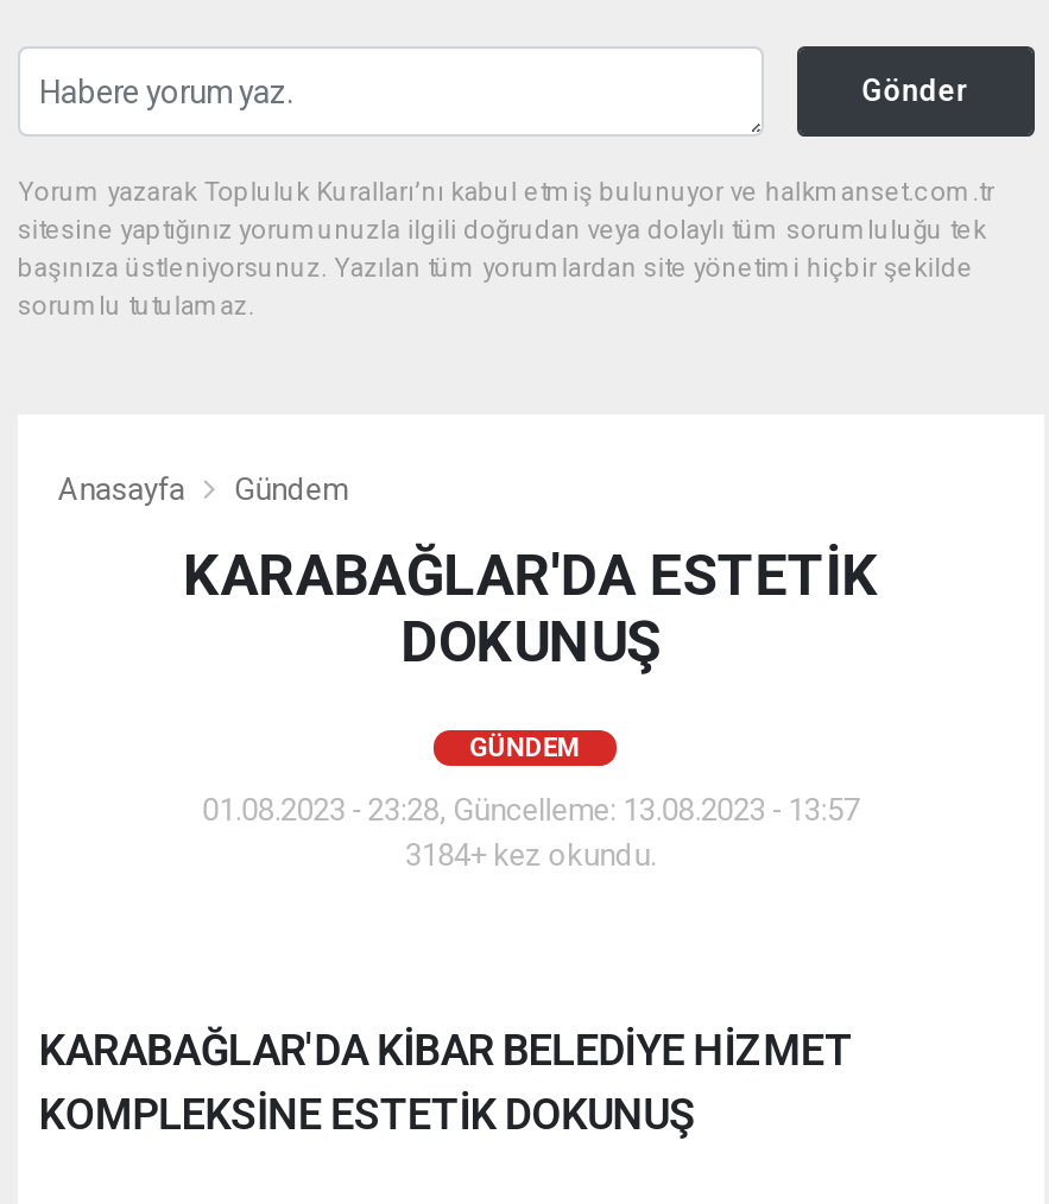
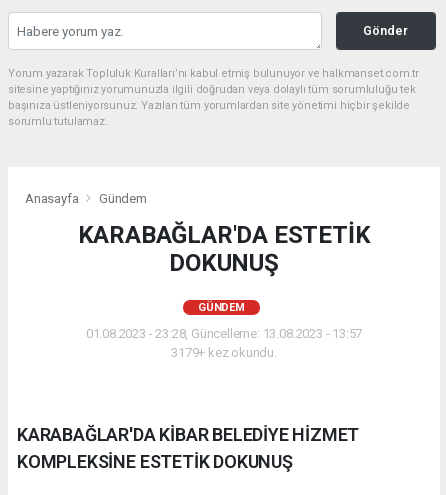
[405,837,657,872] 3184+ kez okundu. -> [171,345,277,360] 3179+ kez okundu.

